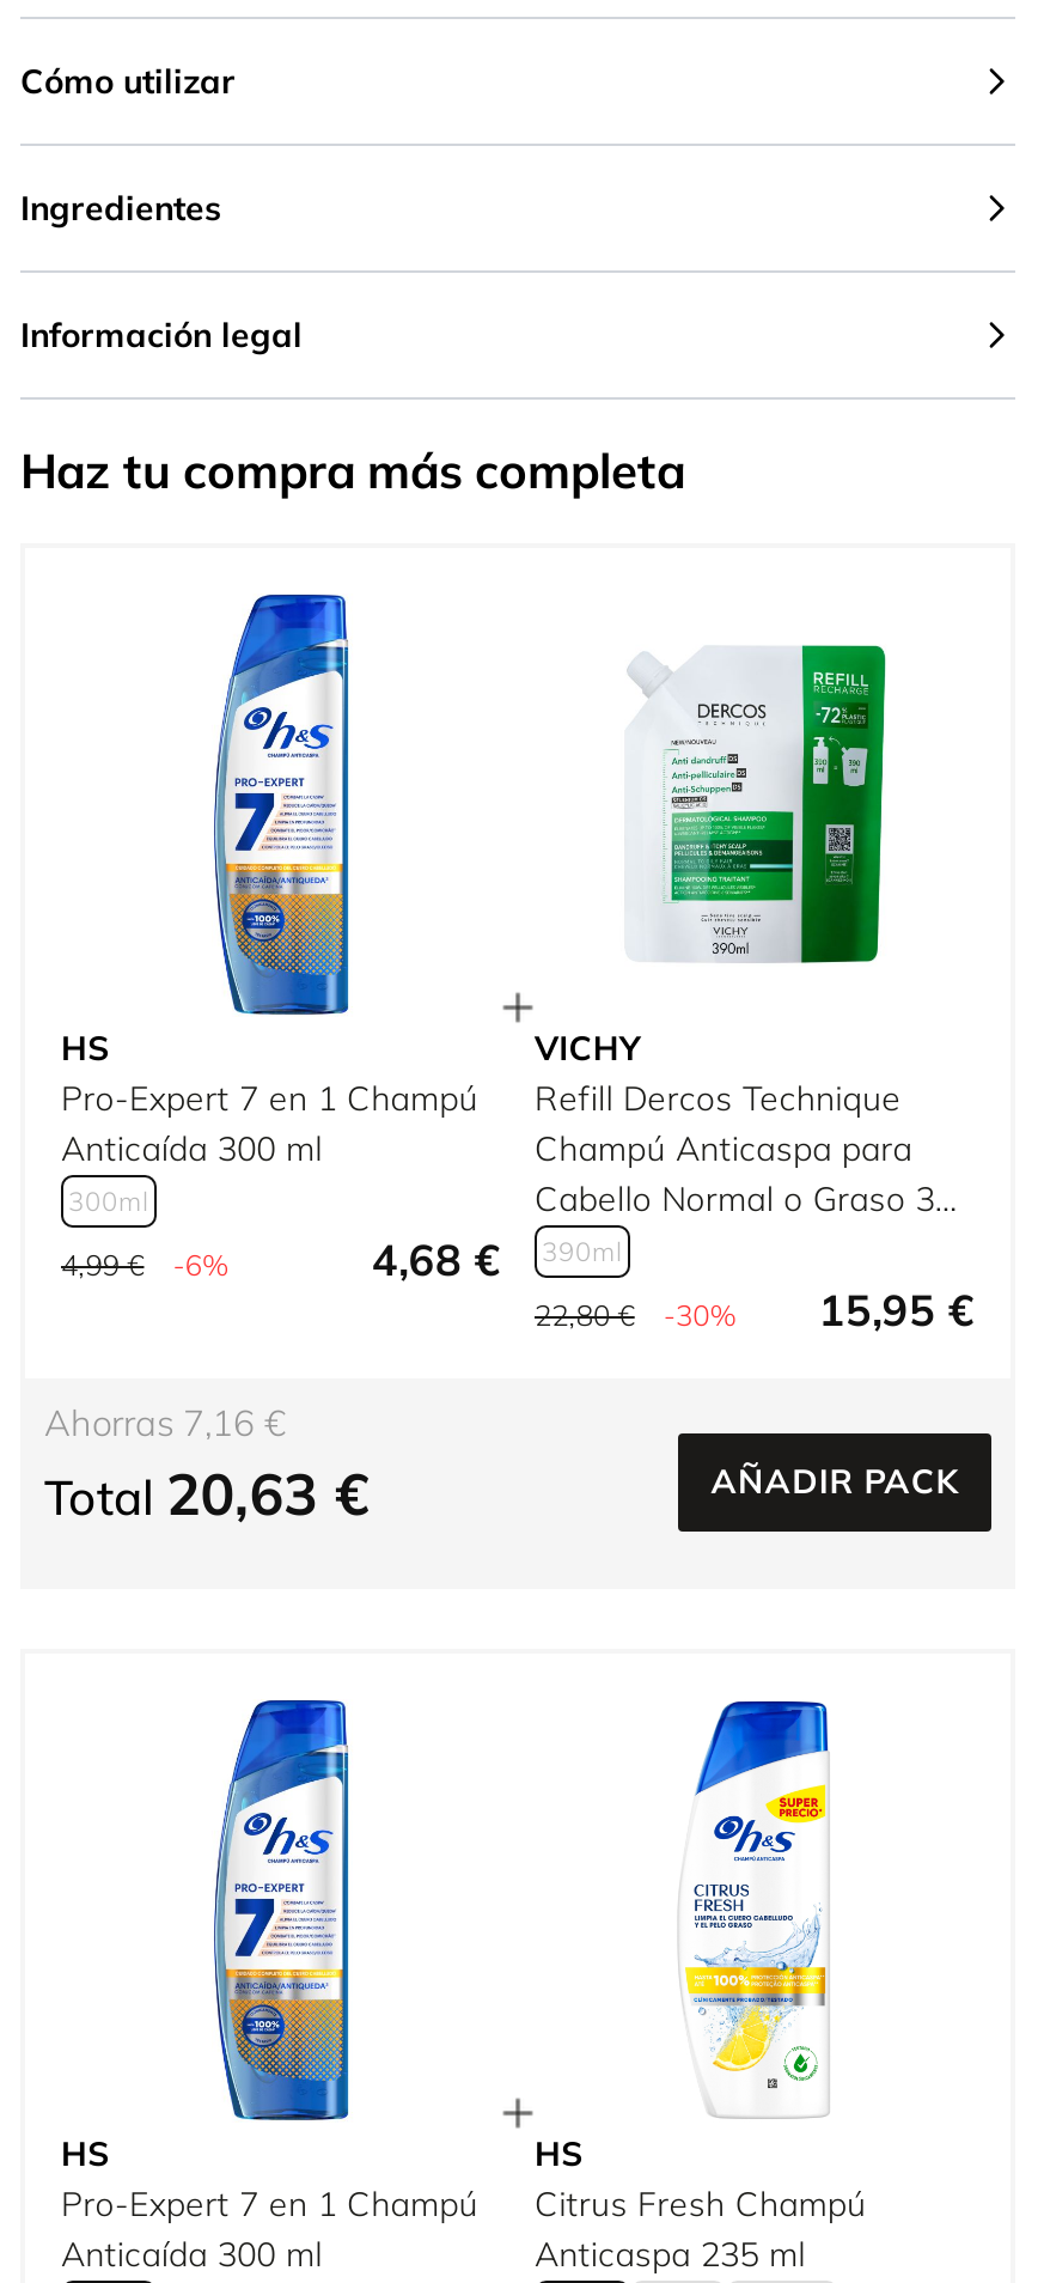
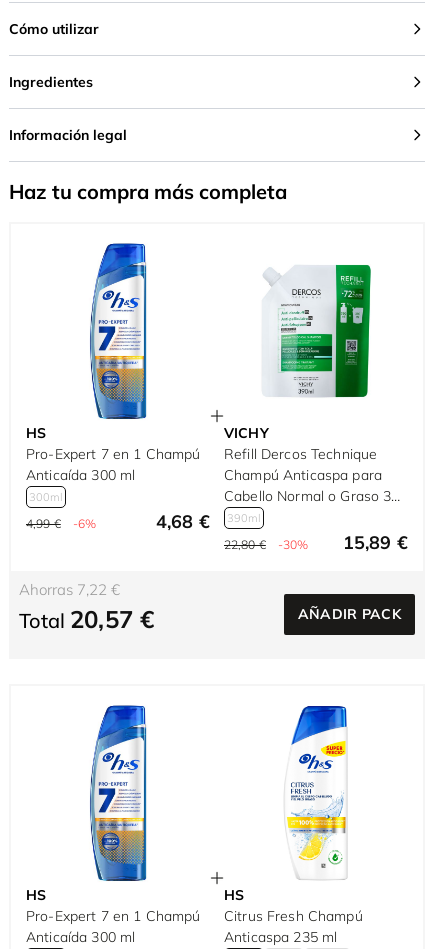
[818,1283,975,1338] 15,95 € -> [343,531,408,554] 15,89 €
[44,1400,286,1445] Ahorras 7,16 € -> [19,580,120,599] Ahorras 7,22 €
[44,1457,369,1529] Total 20,63 € -> [19,604,155,634] Total 20,57 €

